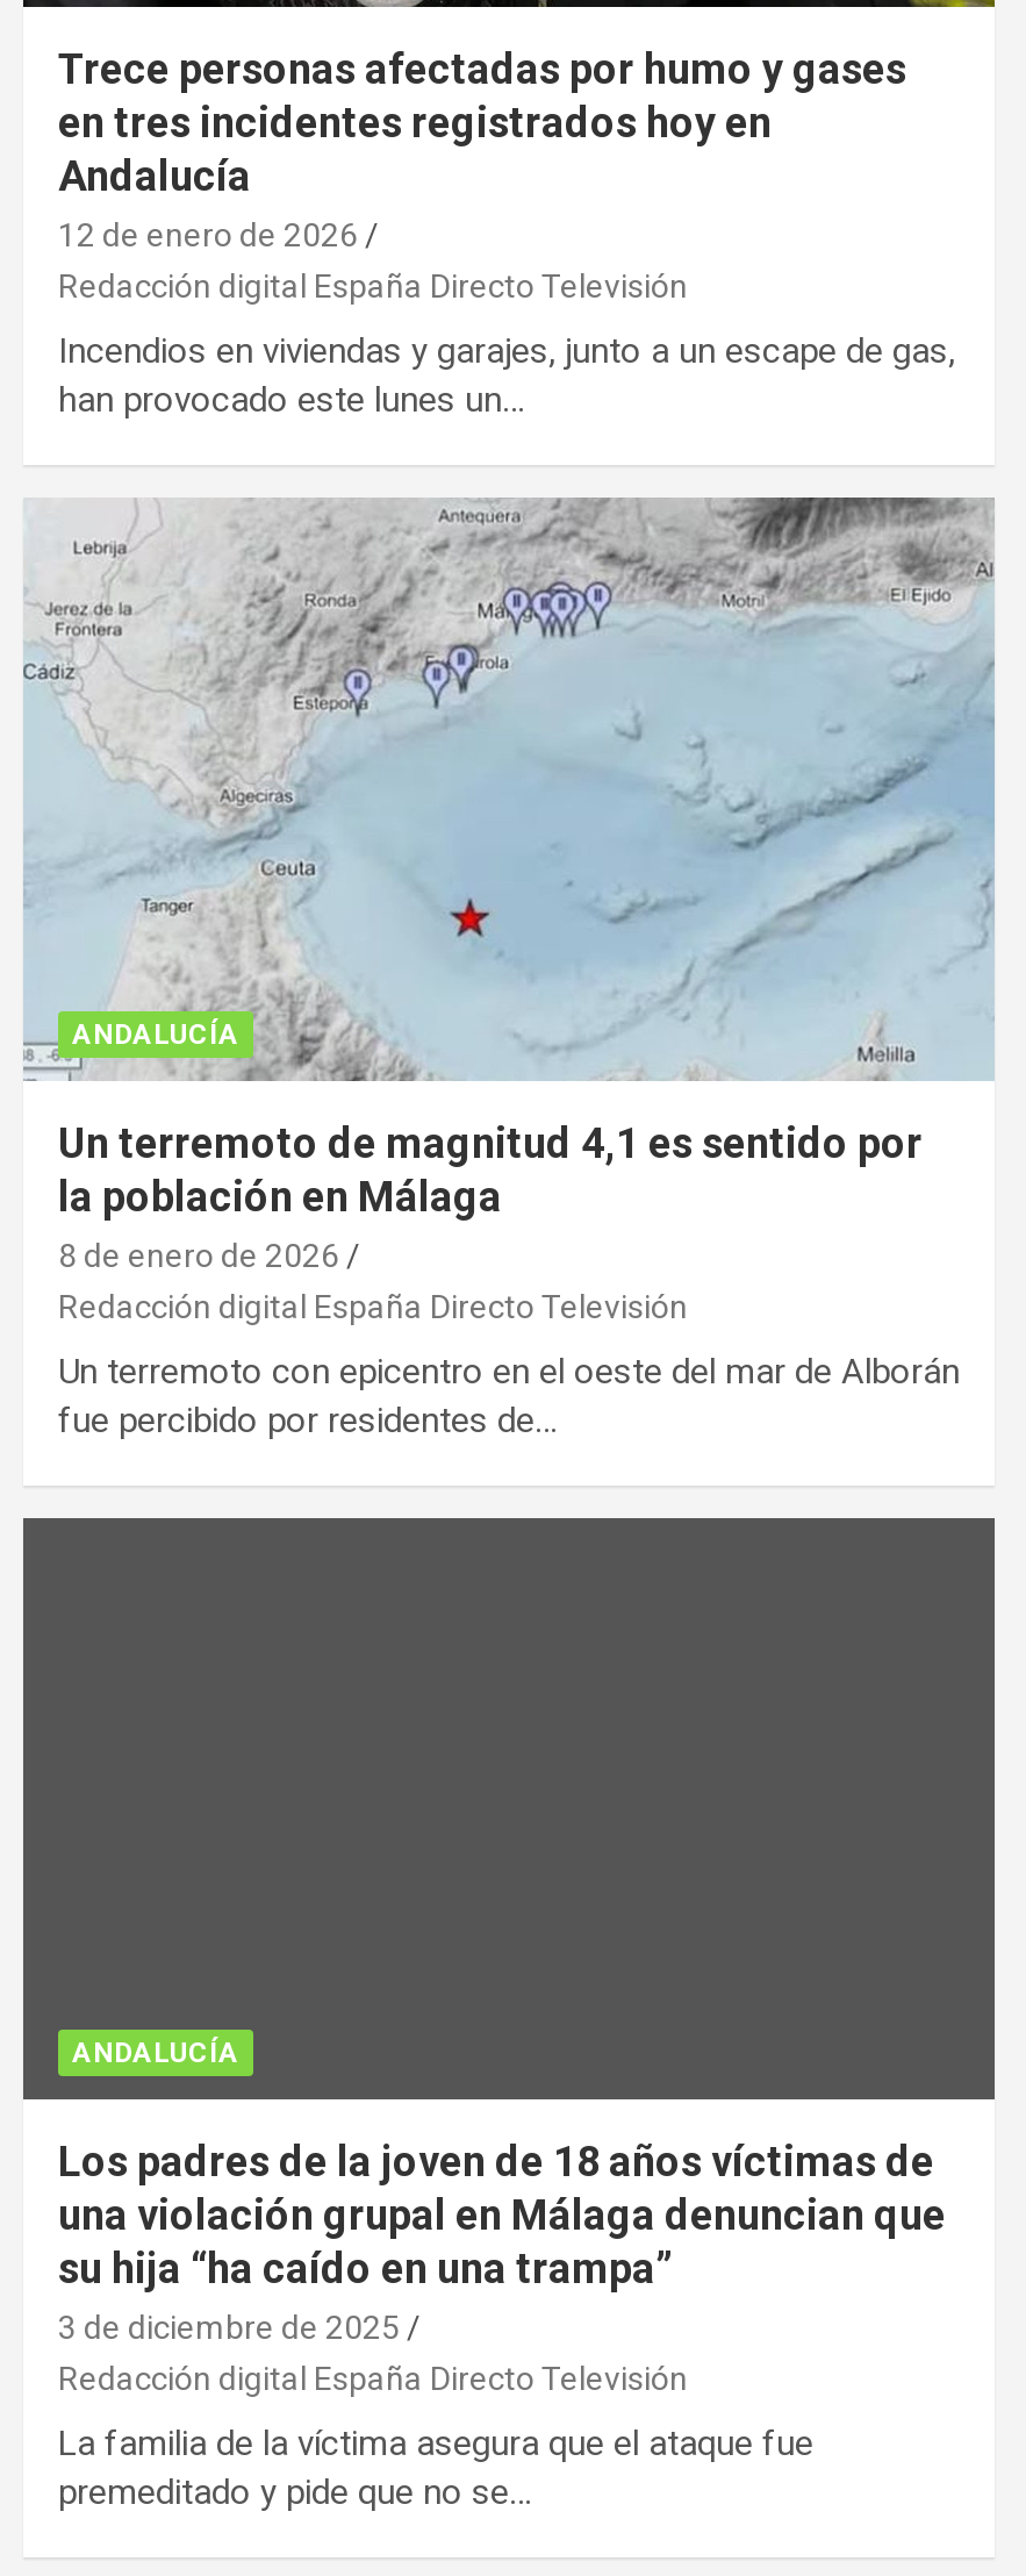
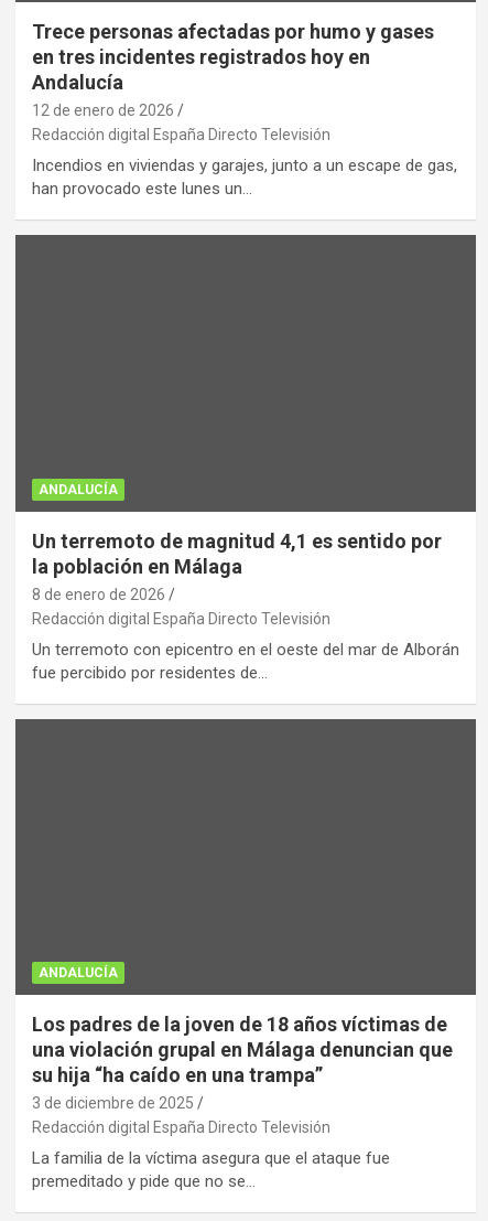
[21,498,997,1081] [image] -> none

